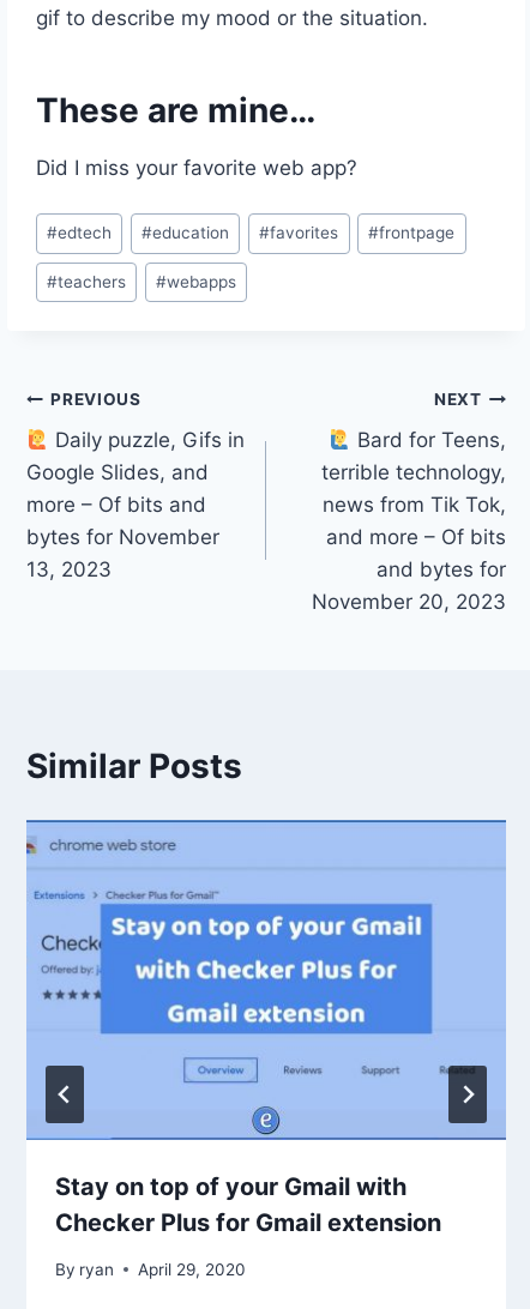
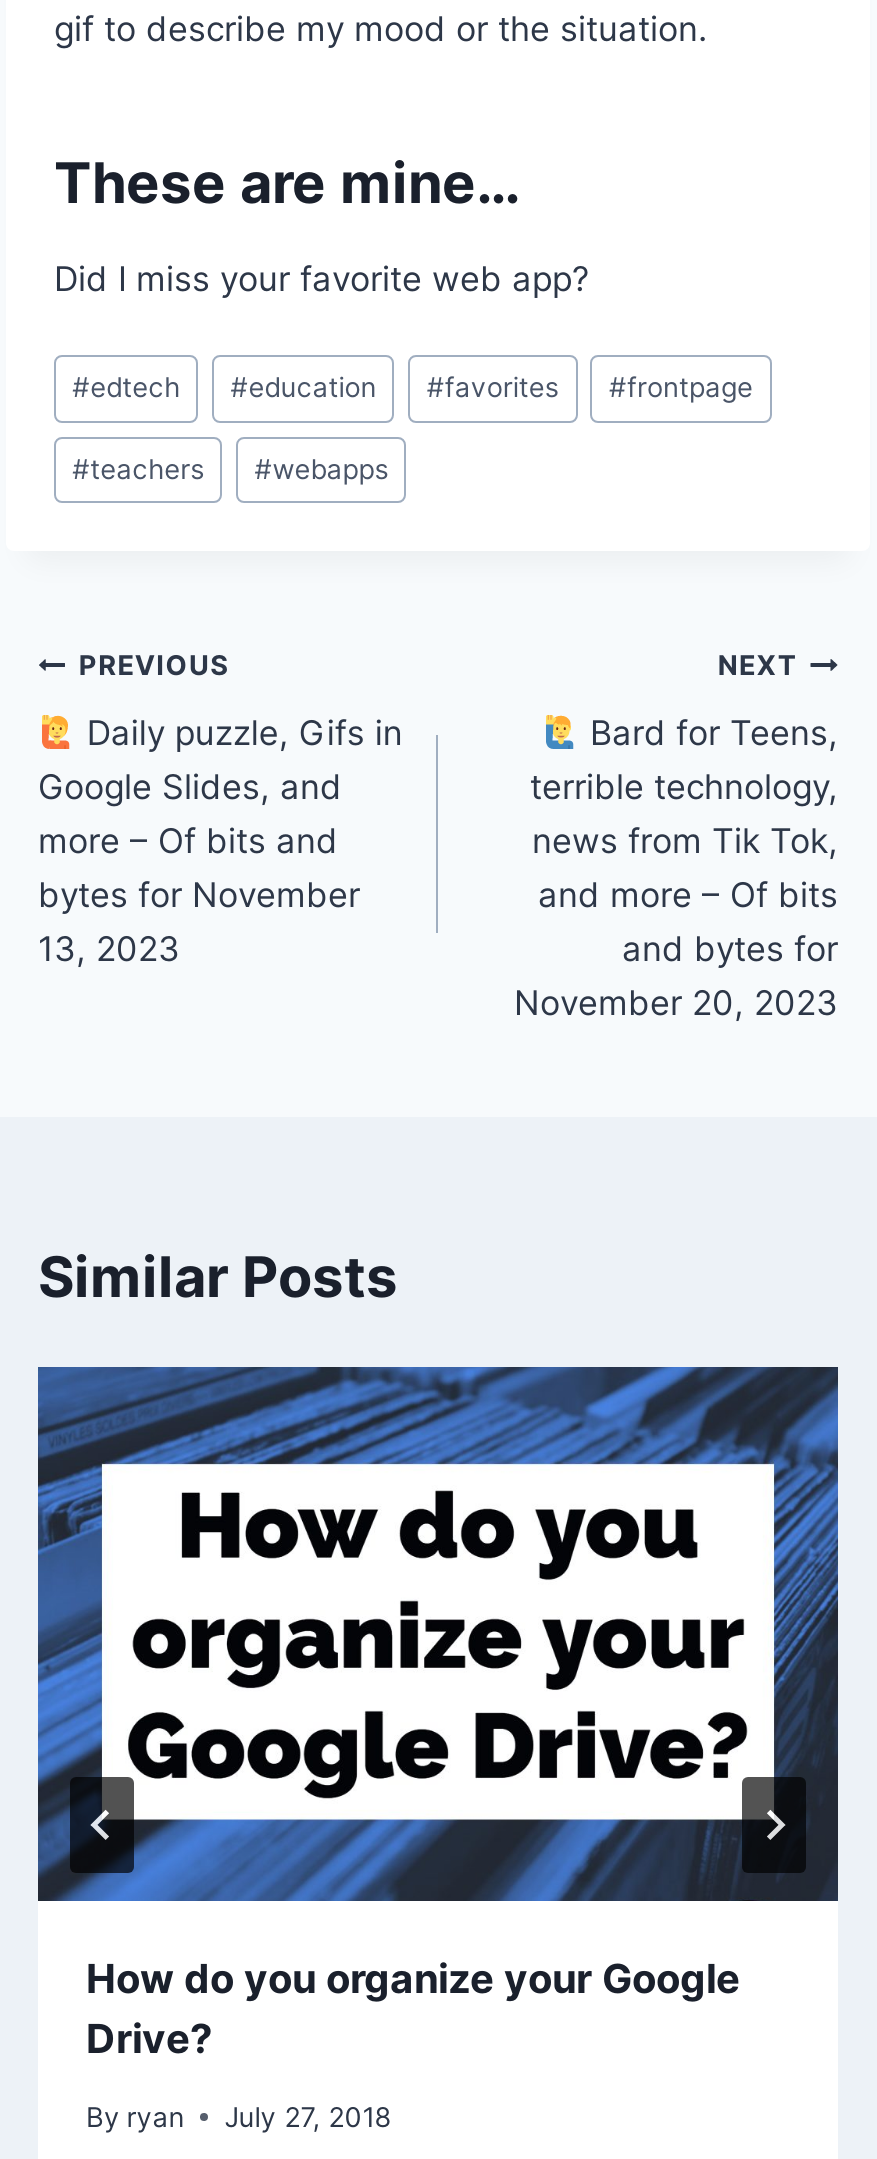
[25,819,506,1237] [image] | Stay on top of your Gmail with | Checker Plus for Gmail extension -> [36,1365,840,2063] [image] | How do you organize your Google | Drive?
[55,1259,246,1279] By ryan April 29, 2020 -> [86,2100,390,2132] By ryan July 27, 2018

